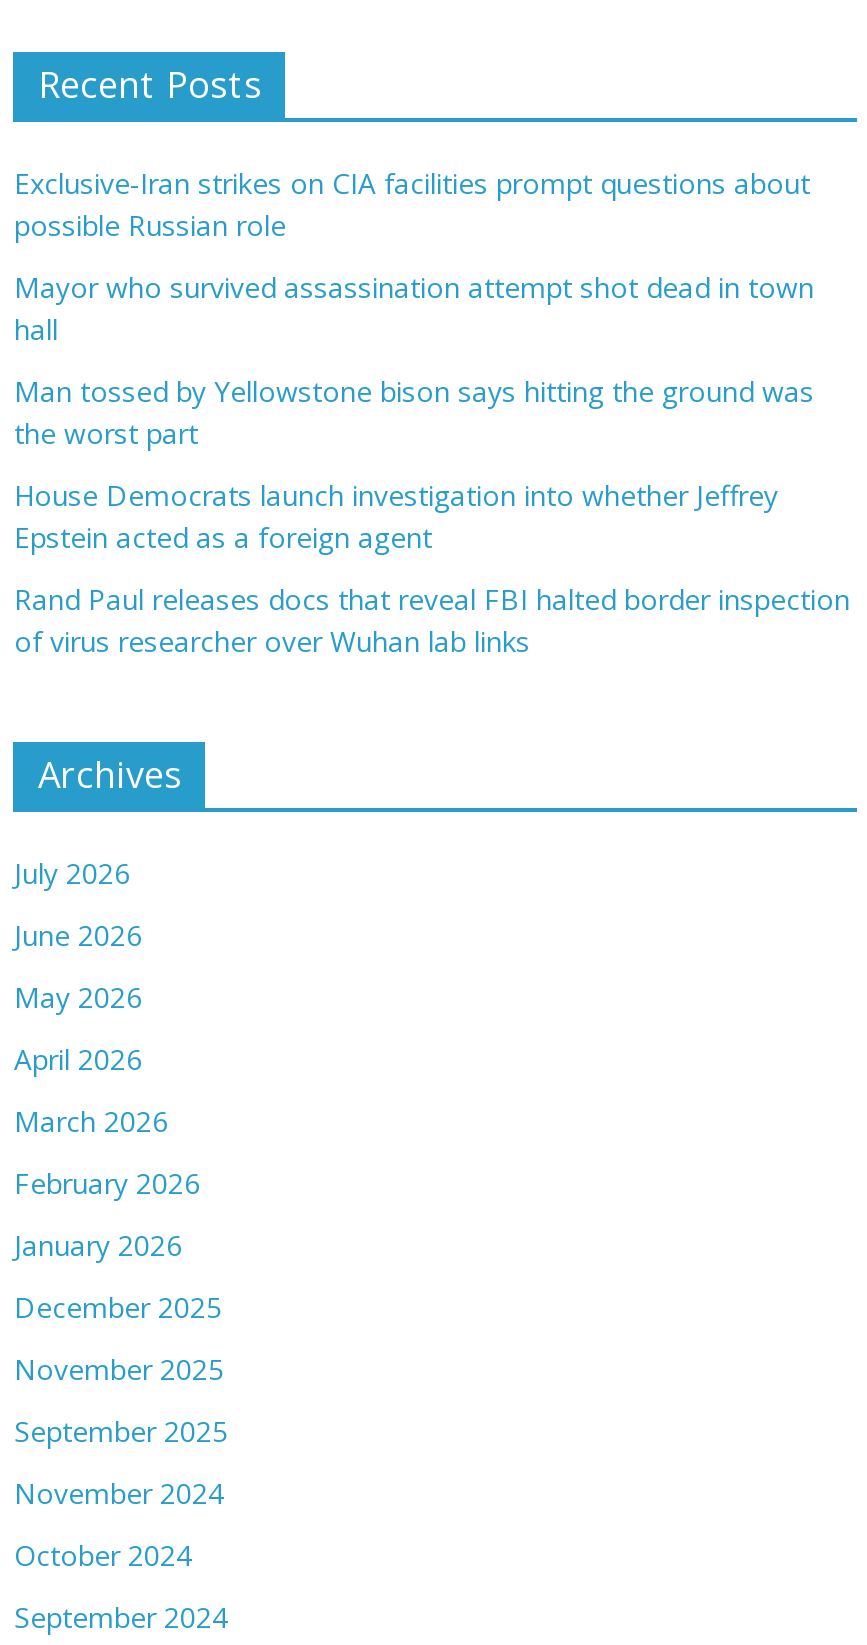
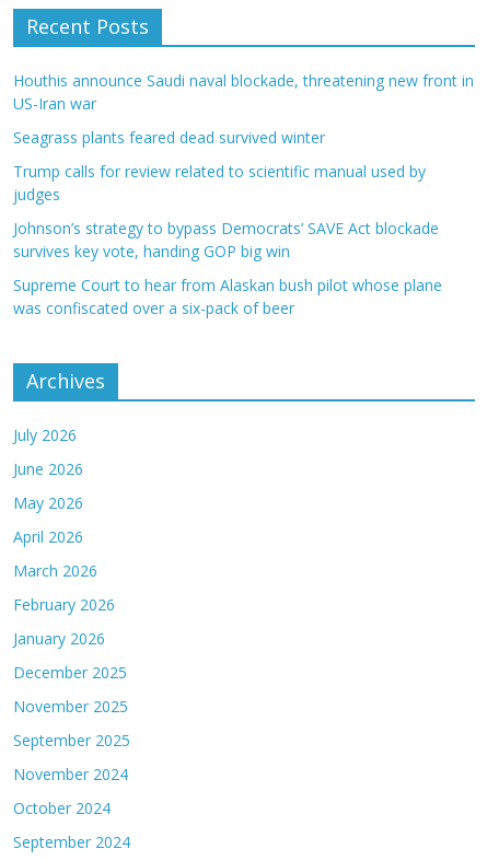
[14,164,810,244] Exclusive-Iran strikes on CIA facilities prompt questions about | possible Russian role -> [14,70,474,114] Houthis announce Saudi naval blockade, threatening new front in | US-Iran war
[14,268,814,348] Mayor who survived assassination attempt shot dead in town | hall -> [14,127,325,148] Seagrass plants feared dead survived winter
[14,372,814,452] Man tossed by Yellowstone bison says hitting the ground was | the worst part -> [14,161,426,205] Trump calls for review related to scientific manual used by | judges
[14,476,778,556] House Democrats launch investigation into whether Jeffrey | Epstein acted as a foreign agent -> [14,218,439,261] Johnson’s strategy to bypass Democrats’ SAVE Act blockade | survives key vote, handing GOP big win
[14,580,850,660] Rand Paul releases docs that reveal FBI halted border inspection | of virus researcher over Wuhan lab links -> [14,275,443,318] Supreme Court to hear from Alaskan bush pilot whose plane | was confiscated over a six-pack of beer

